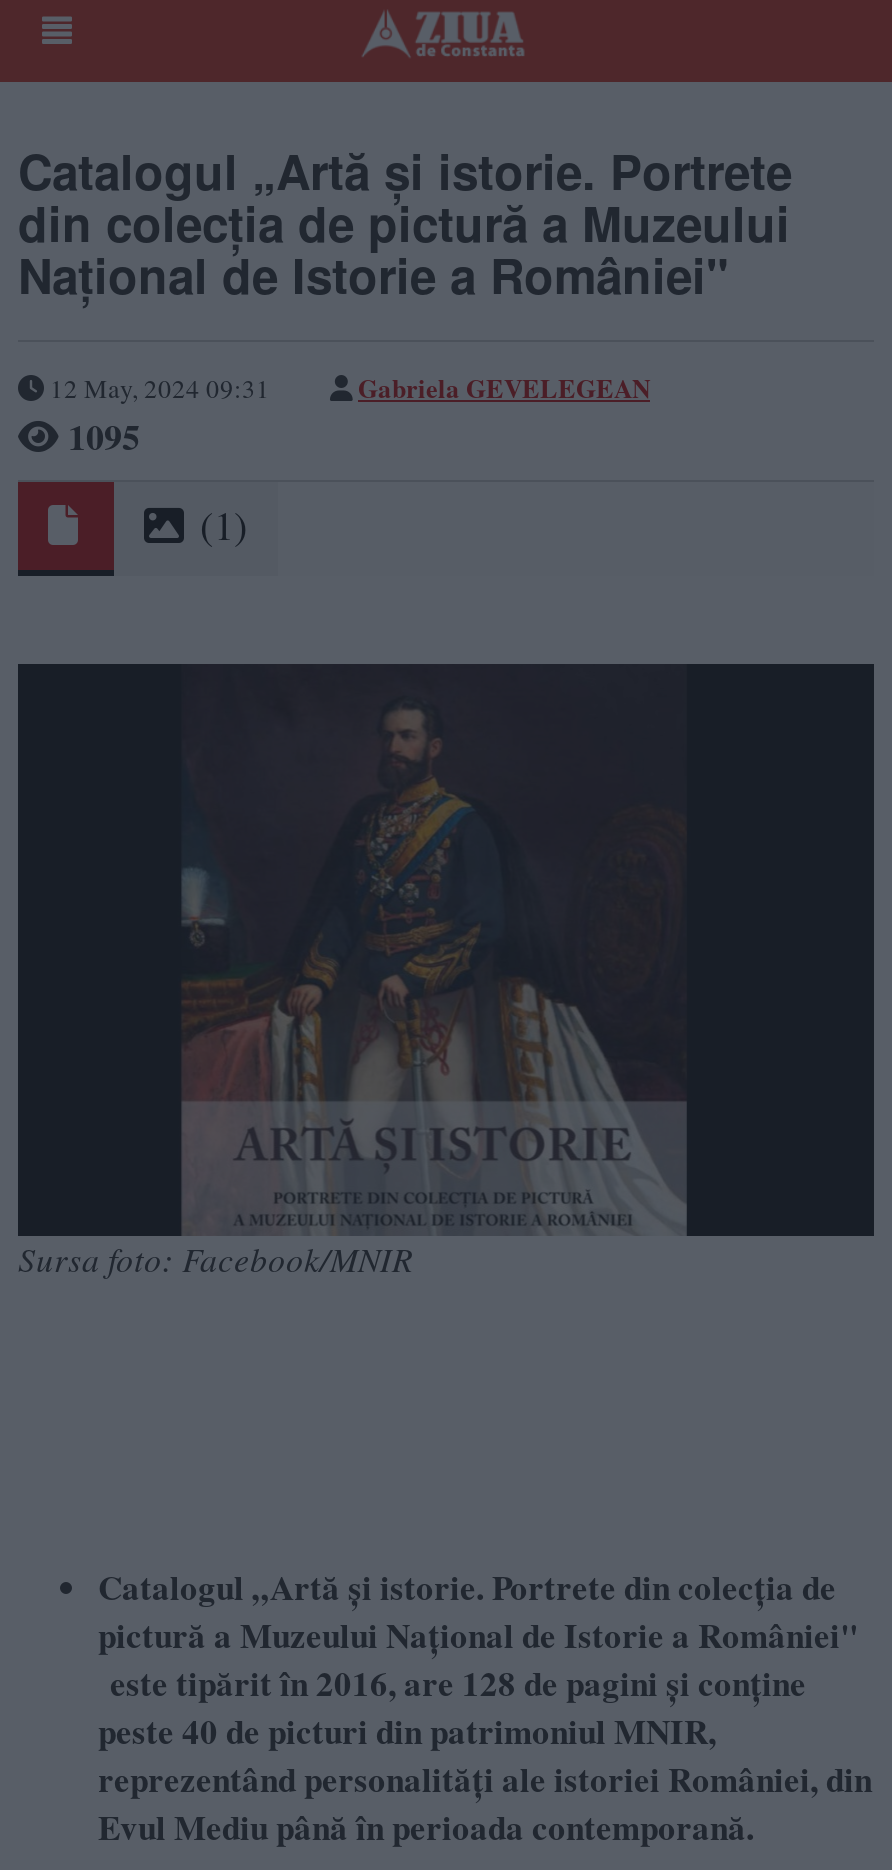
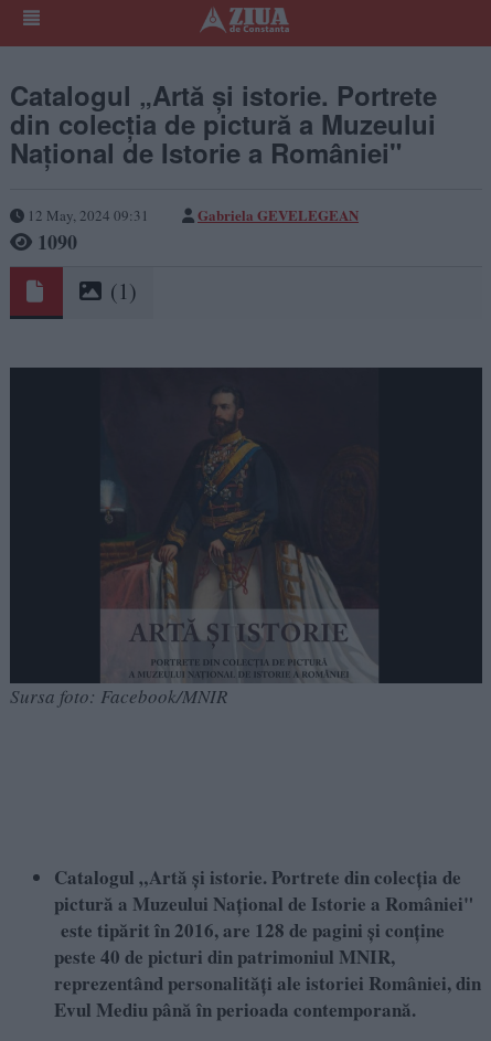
[58,409,140,461] 1095 -> [32,227,77,256] 1090

